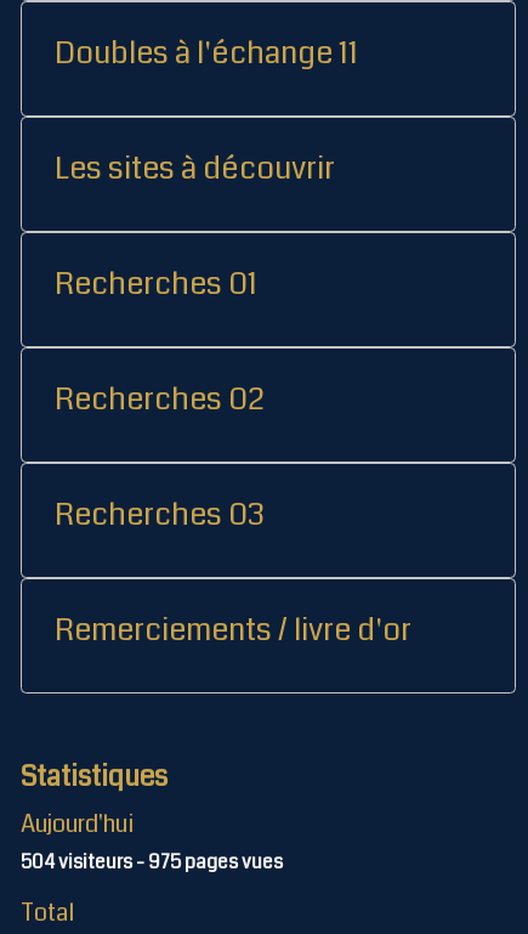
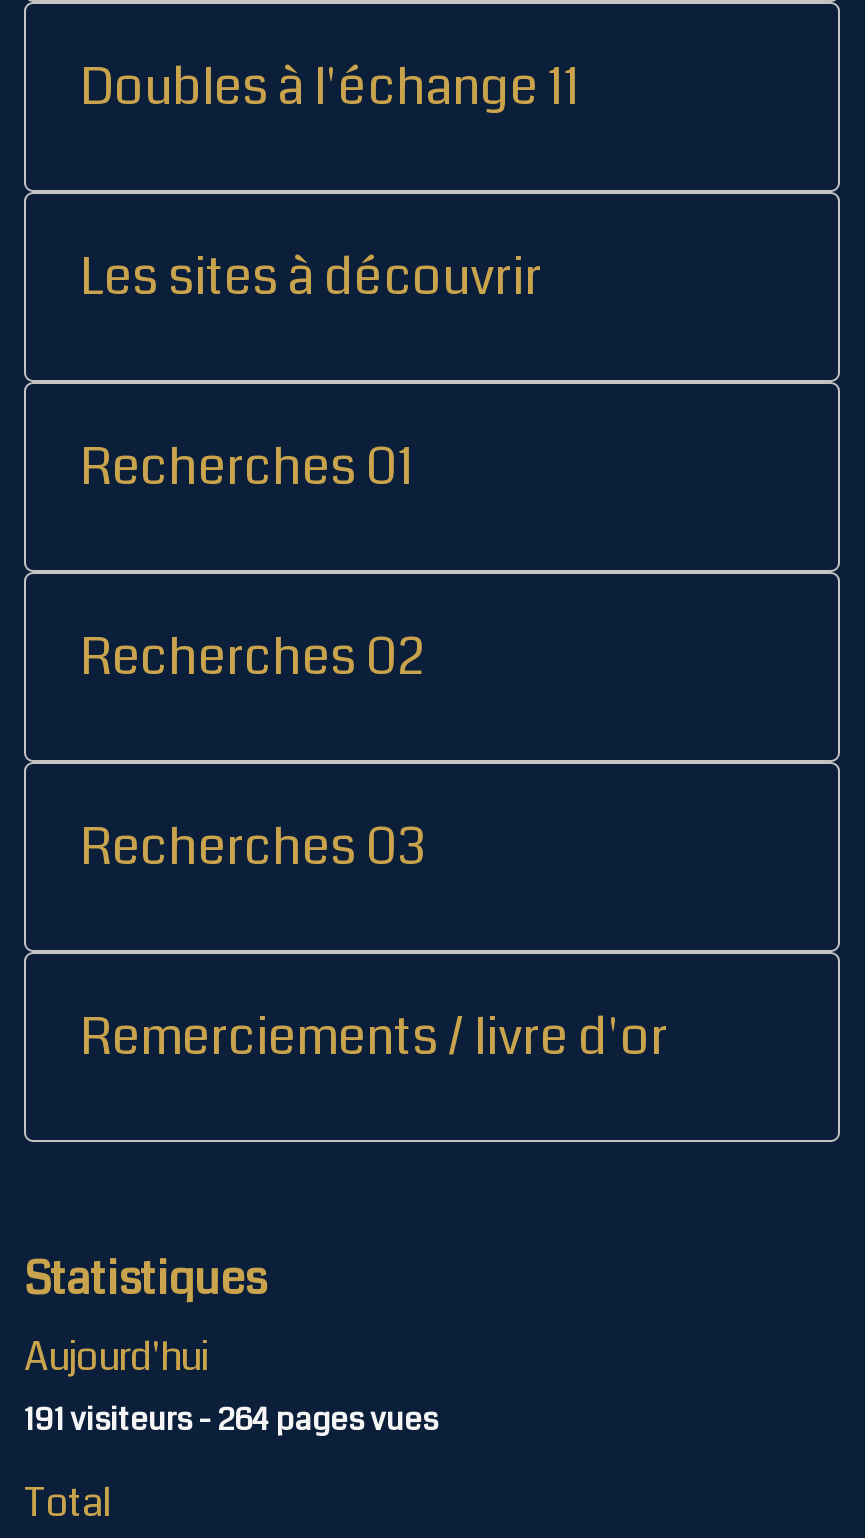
[21,849,283,875] 504 visiteurs - 975 pages vues -> [24,1398,438,1442] 191 visiteurs - 264 pages vues

